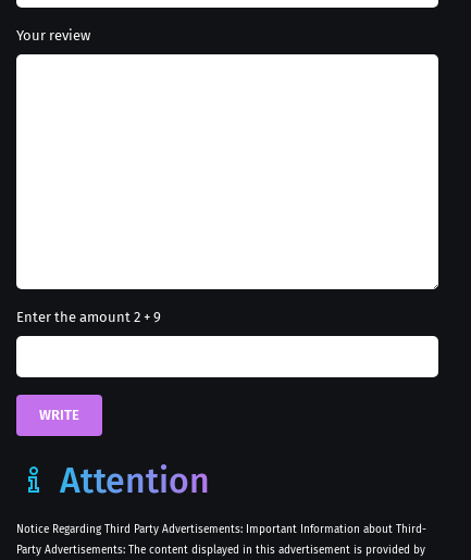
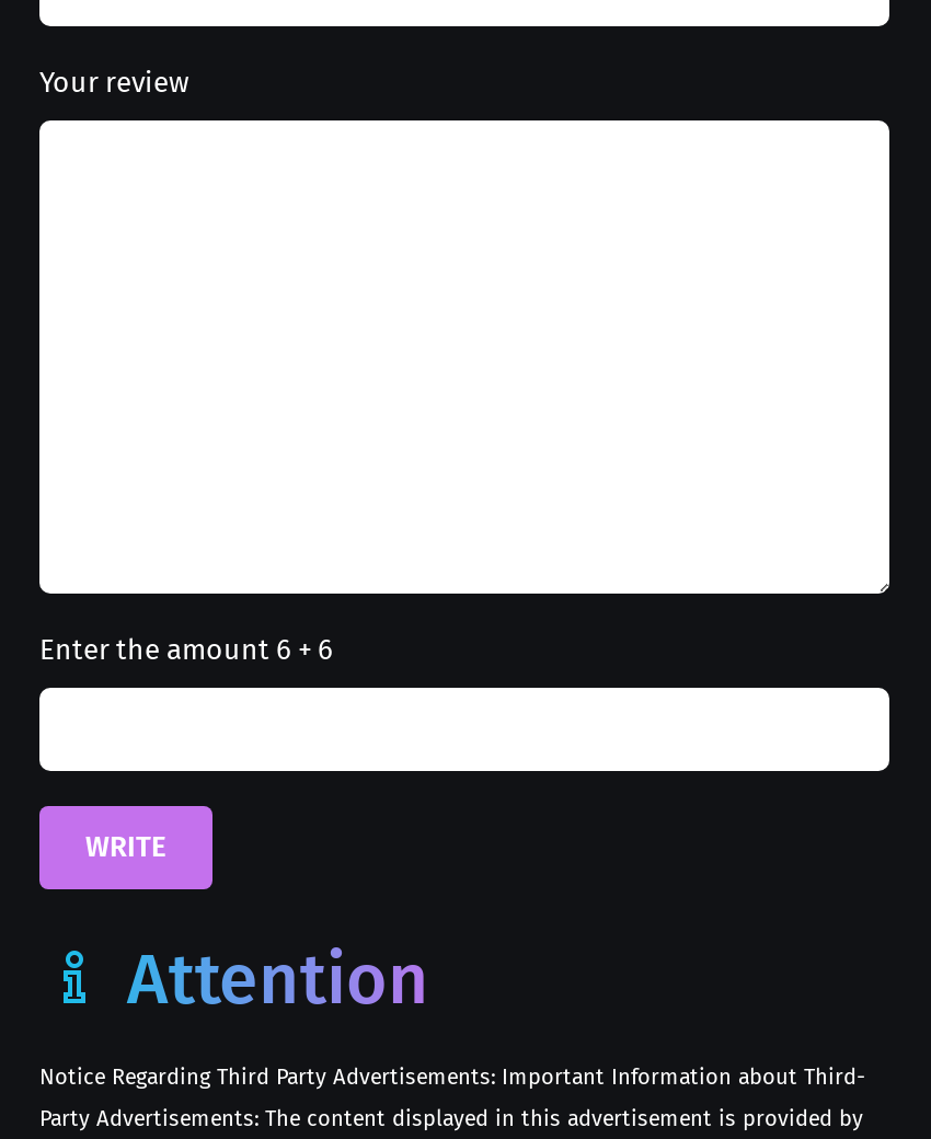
[16,309,161,325] Enter the amount 2 + 9 -> [39,633,333,665] Enter the amount 6 + 6

